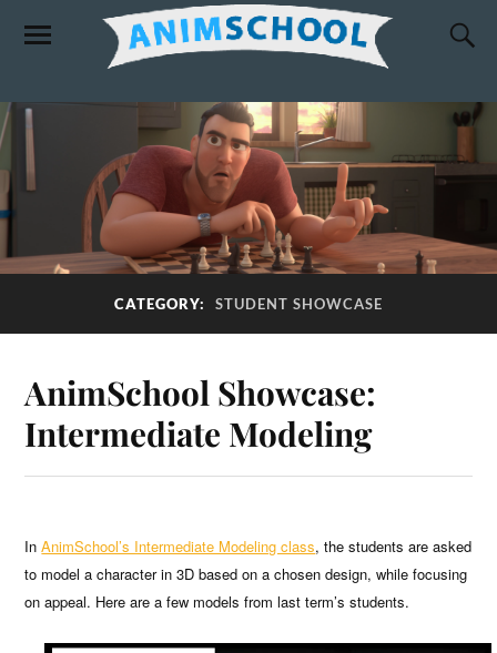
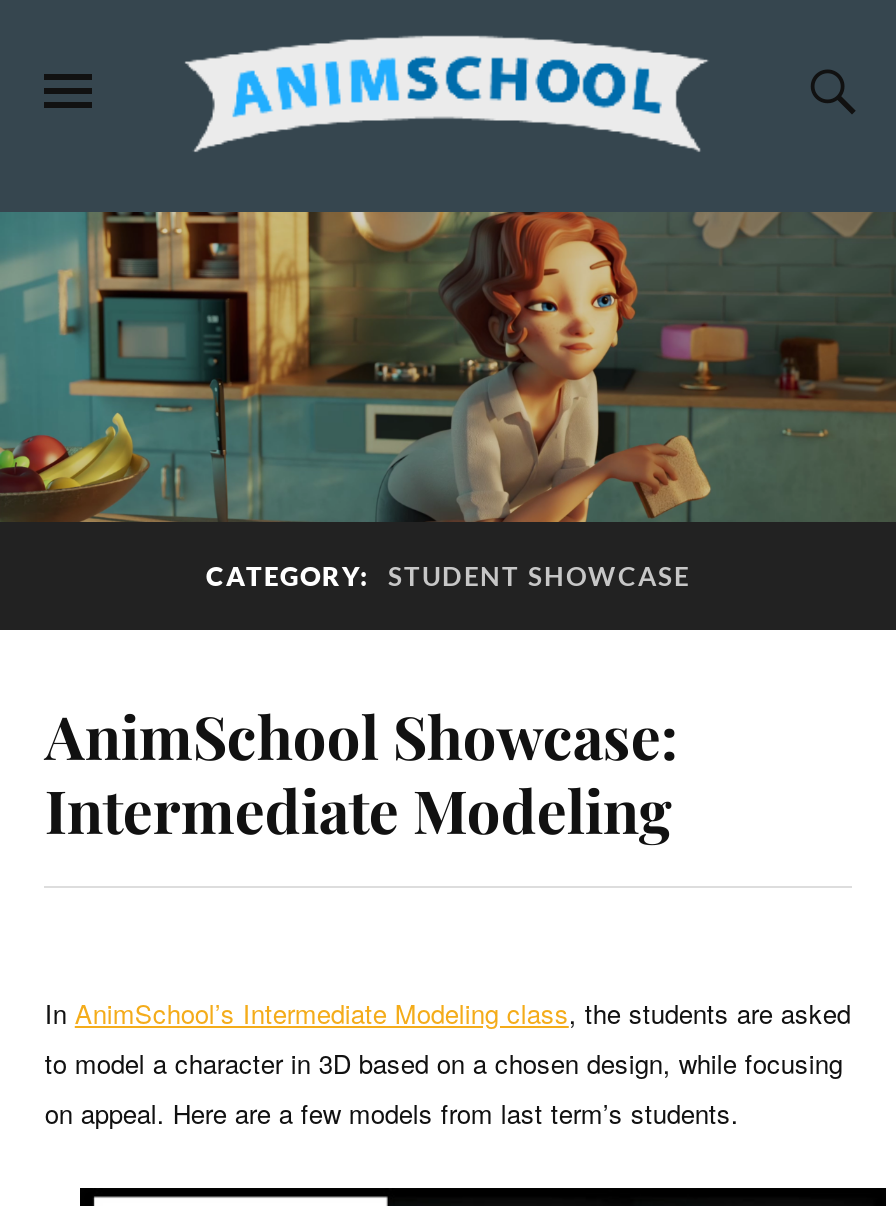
[3,101,494,275] [image] -> [6,210,890,522] [image]

